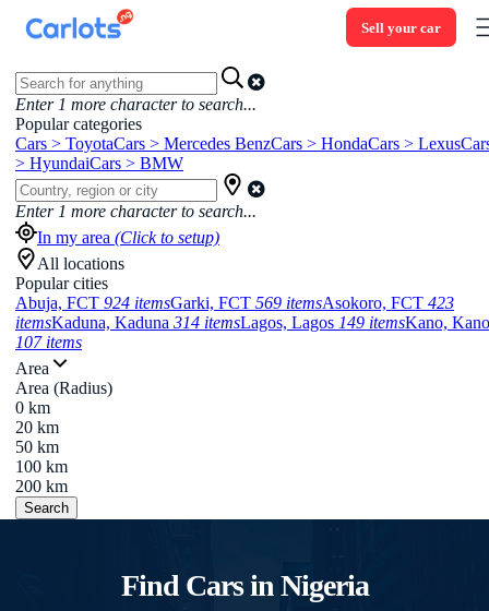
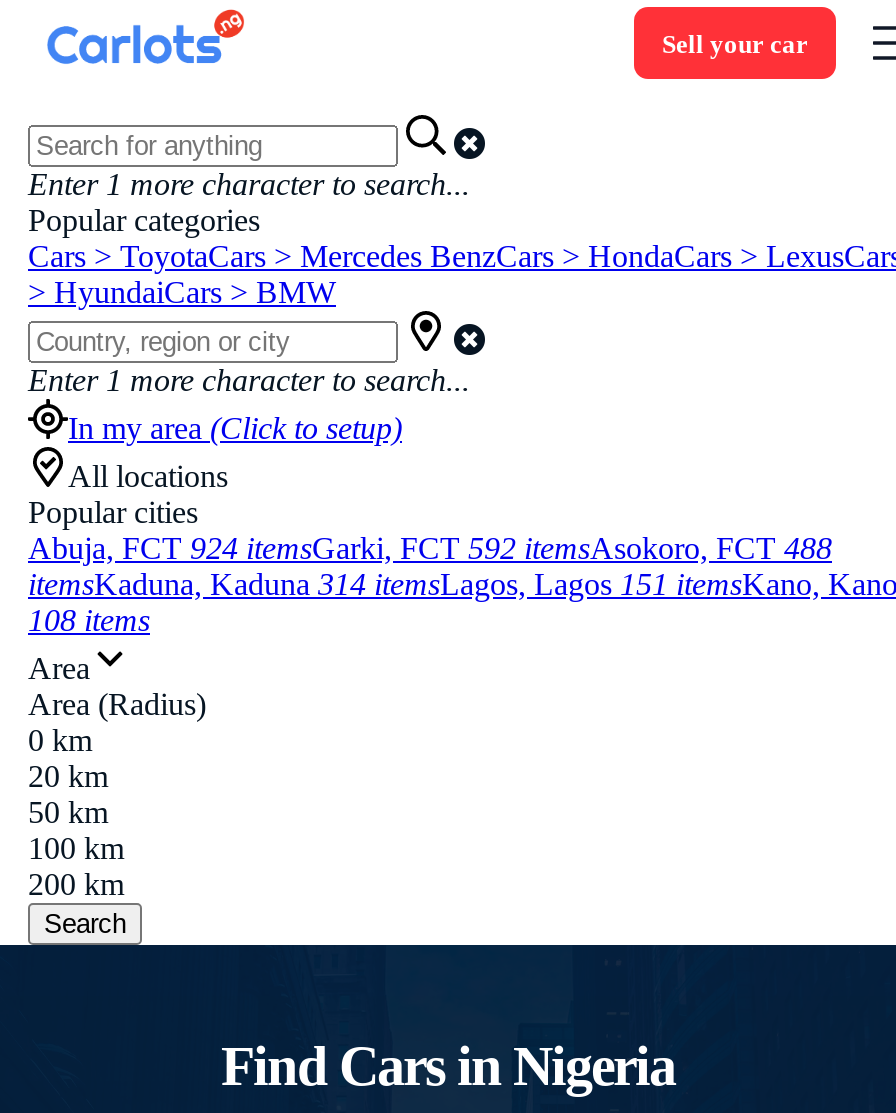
[15,293,454,312] Abuja, FCT 924 itemsGarki, FCT 569 itemsAsokoro, FCT 423 -> [28,531,832,565] Abuja, FCT 924 itemsGarki, FCT 592 itemsAsokoro, FCT 488
[15,313,489,332] itemsKaduna, Kaduna 314 itemsLagos, Lagos 149 itemsKano, Kano -> [28,567,896,601] itemsKaduna, Kaduna 314 itemsLagos, Lagos 151 itemsKano, Kano
[15,333,82,351] 107 items -> [28,603,150,637] 108 items

